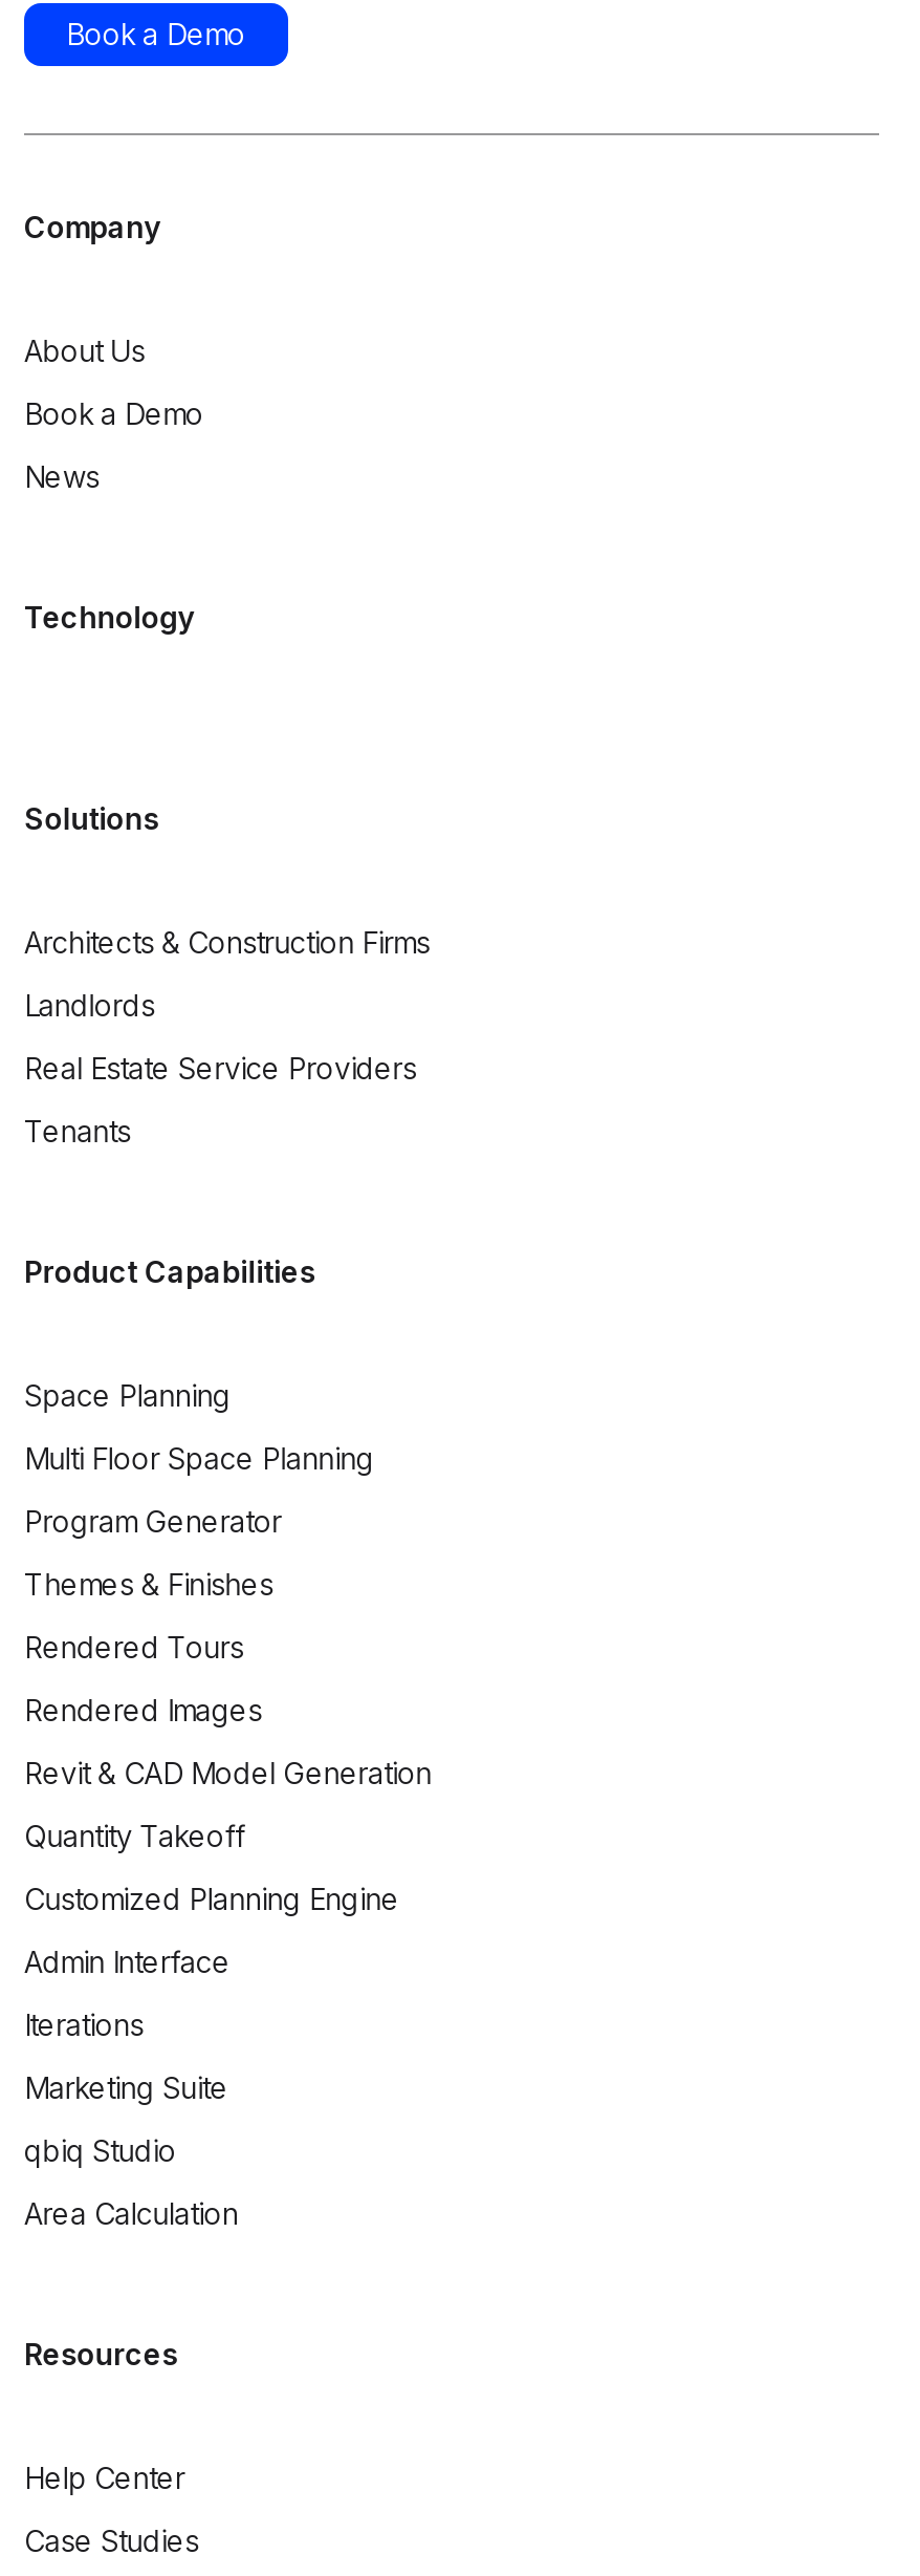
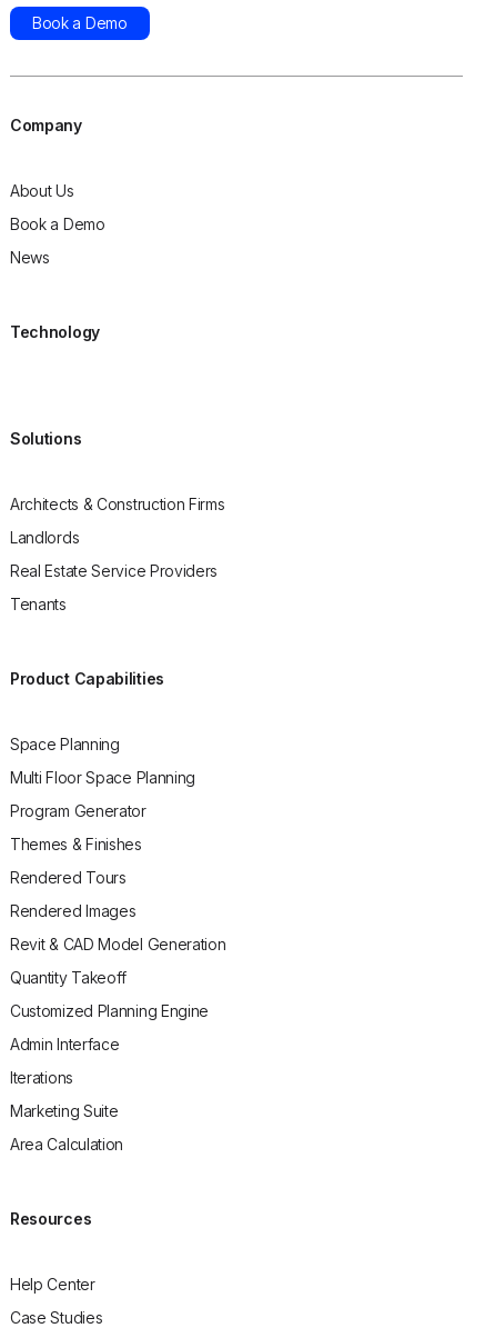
[24,2132,176,2168] qbiq Studio -> none

